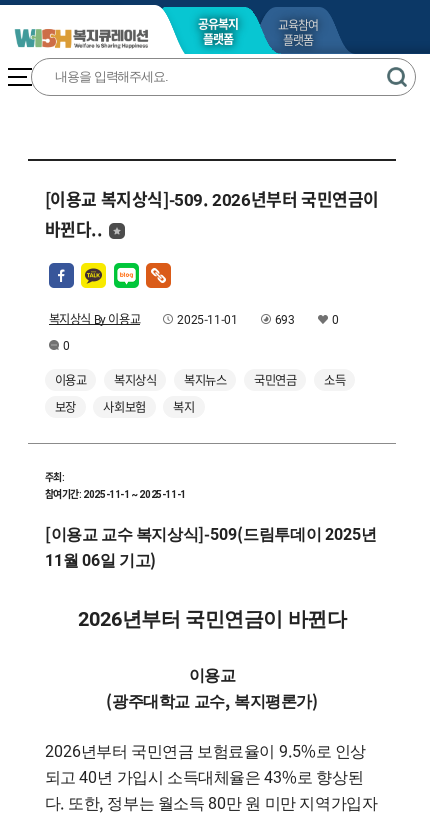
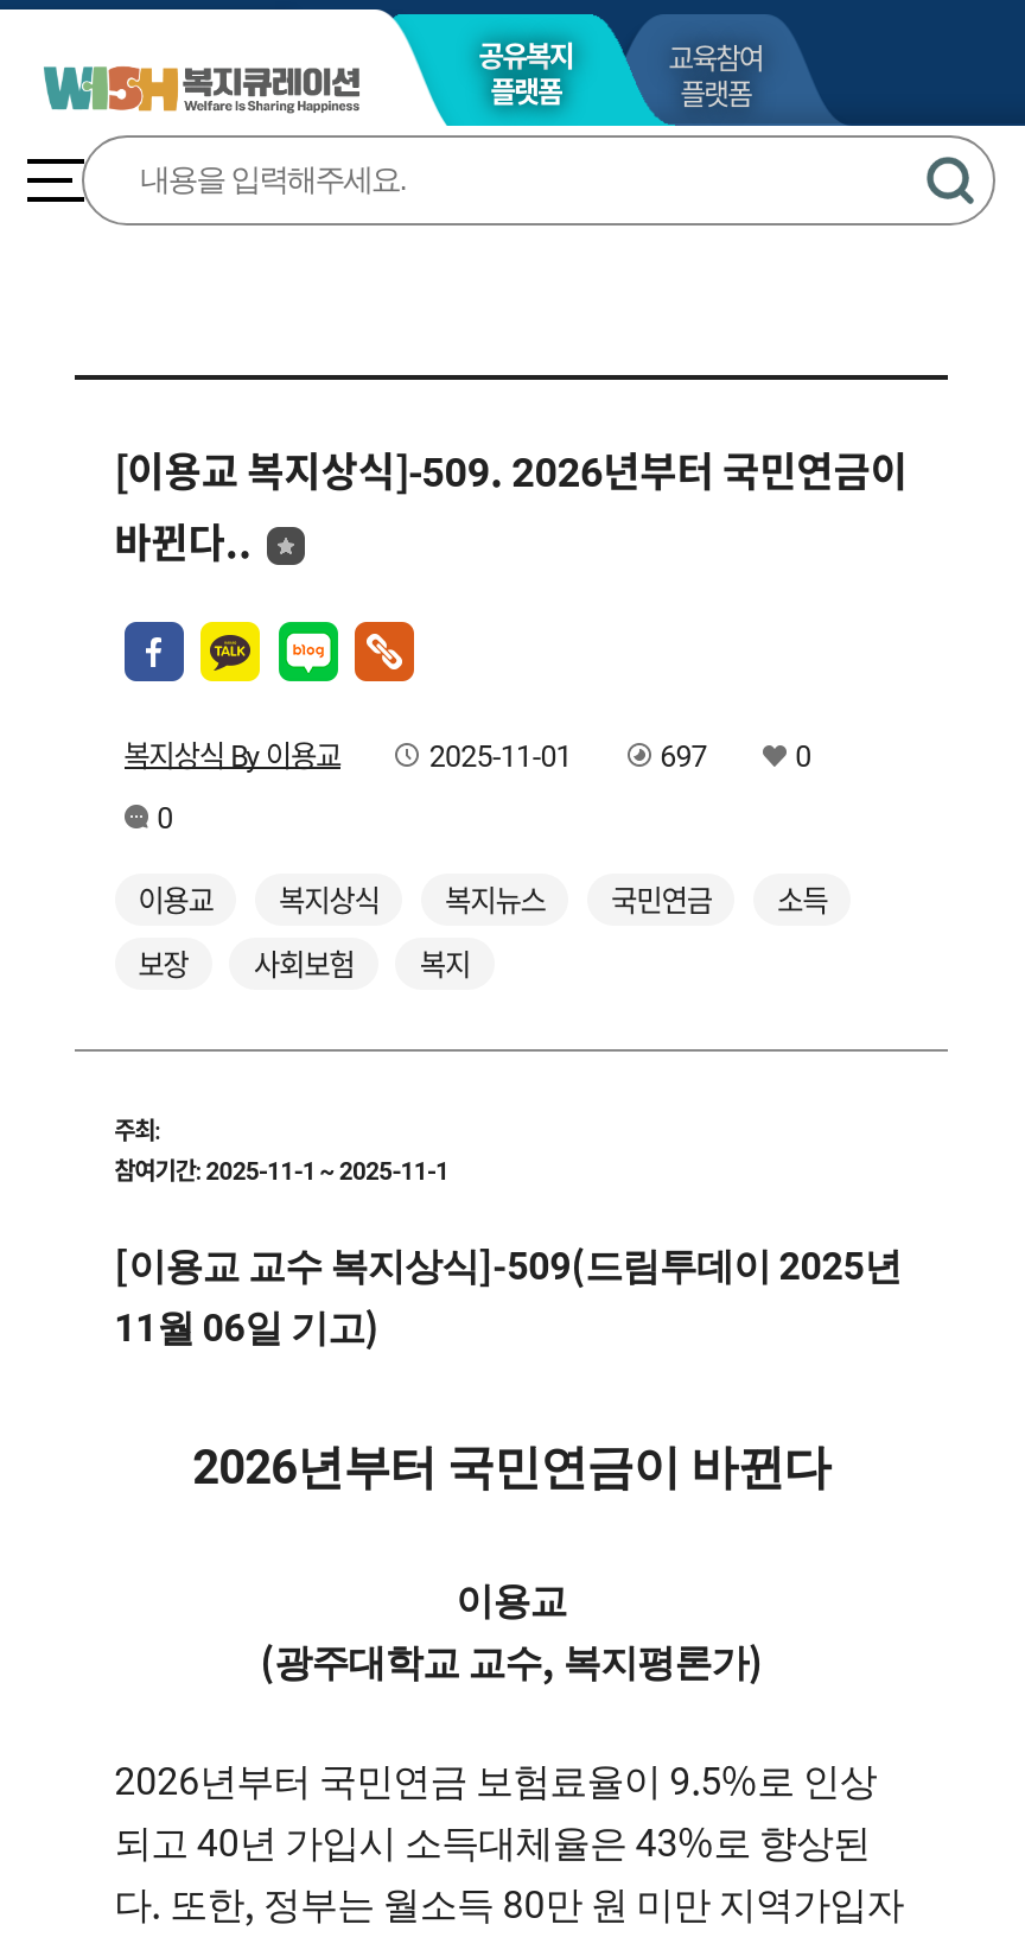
[275,310,294,328] 693 -> [660,733,707,776] 697

